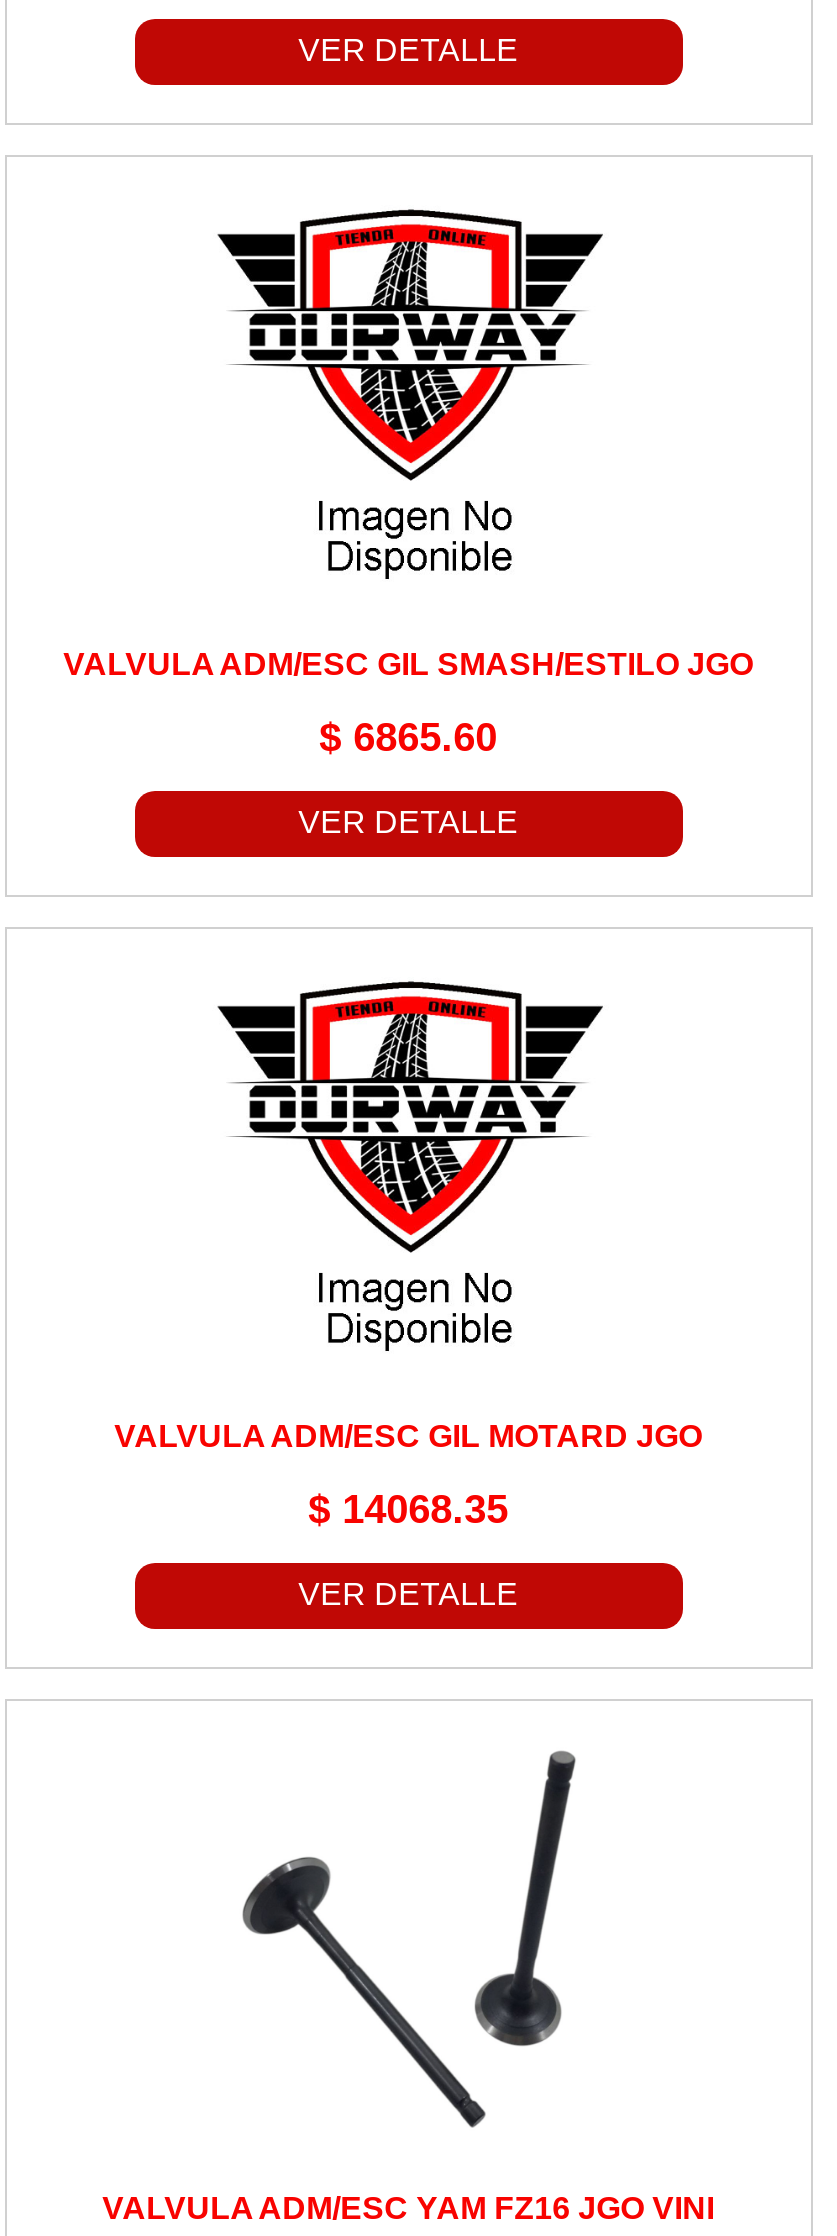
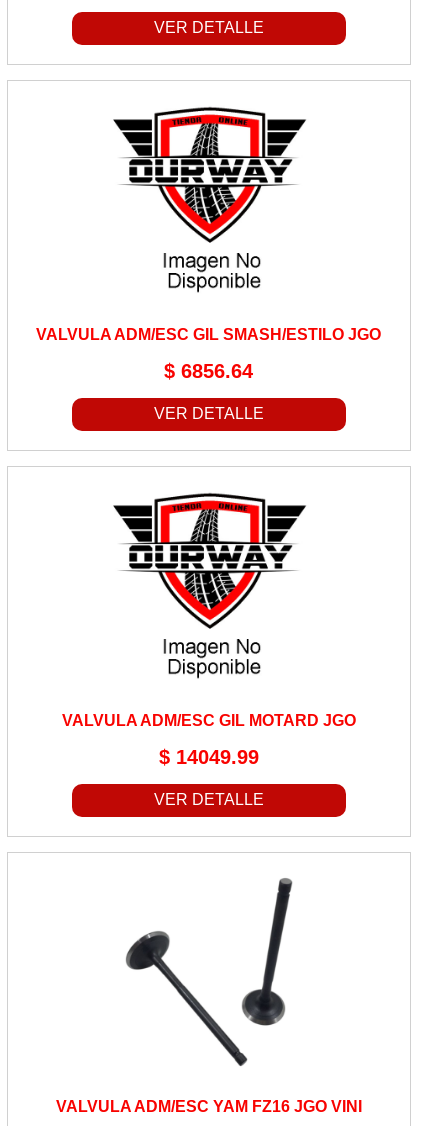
[319,715,497,759] $ 6865.60 -> [164,360,253,382] $ 6856.64
[308,1487,508,1531] $ 14068.35 -> [159,746,259,768] $ 14049.99

